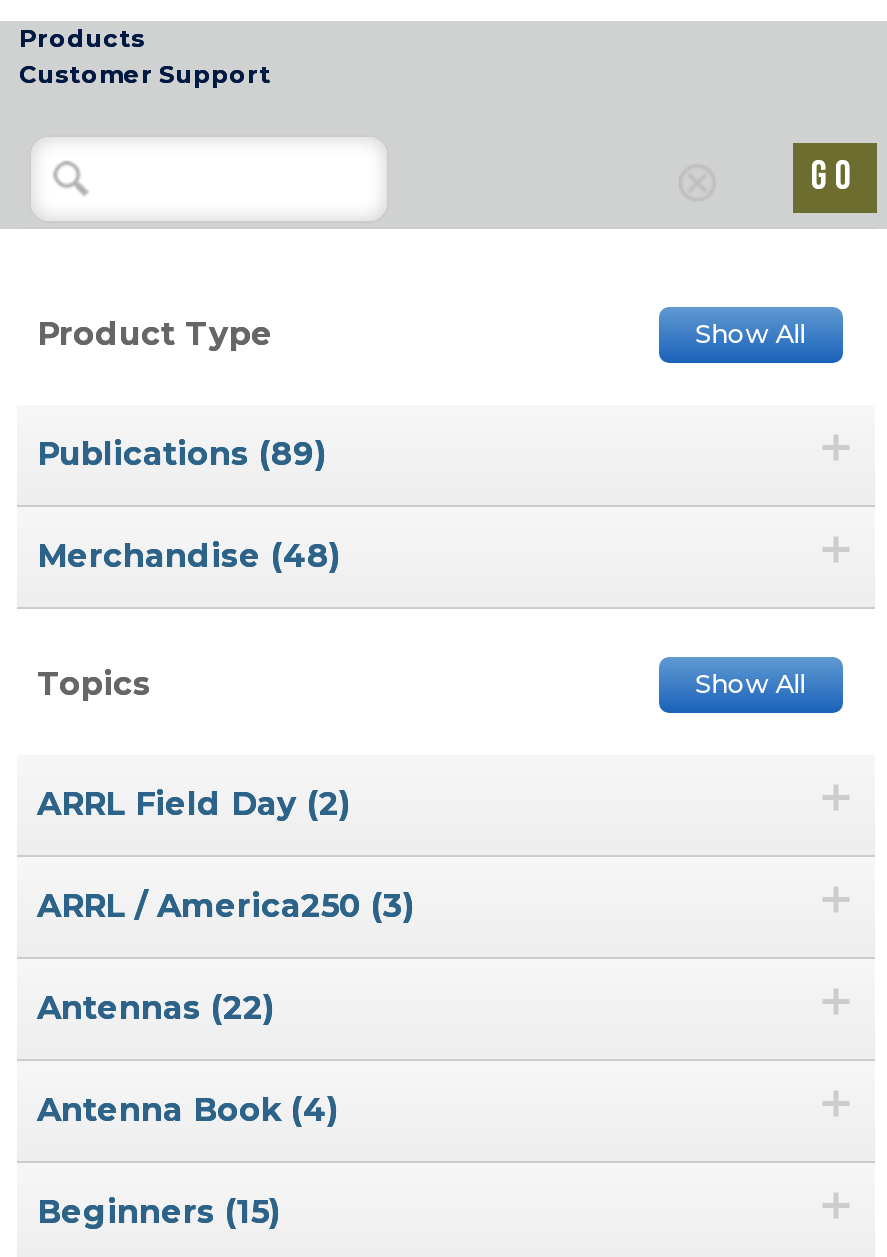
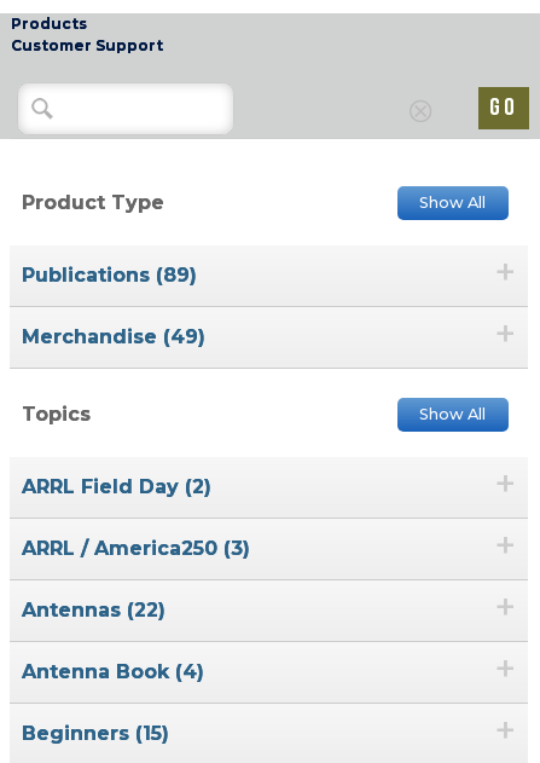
[37,537,341,575] Merchandise (48) -> [22,325,205,348] Merchandise (49)

